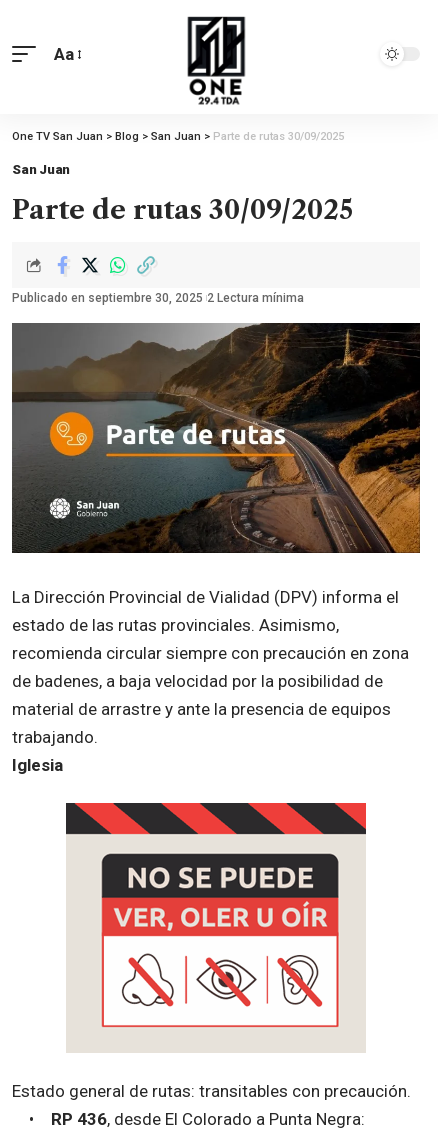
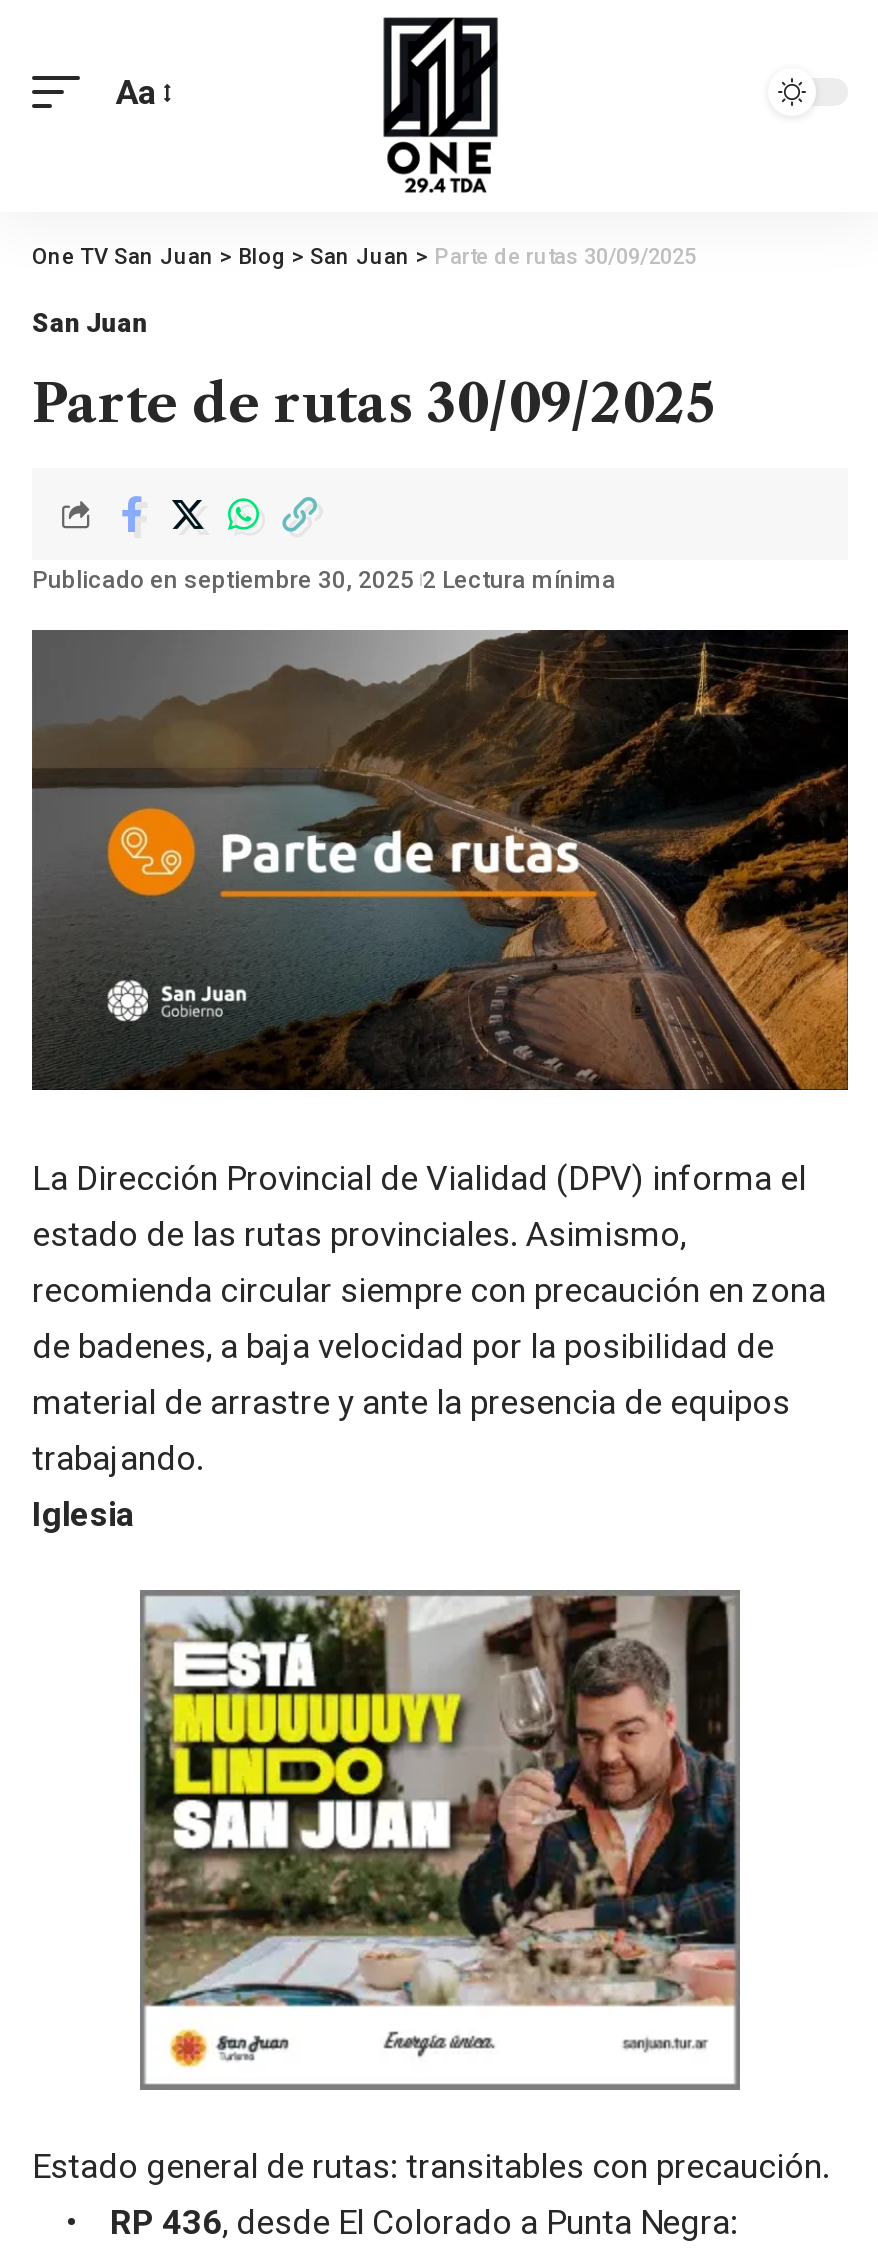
[66,802,367,1052] [image] -> [140,1588,742,2090] [image]

